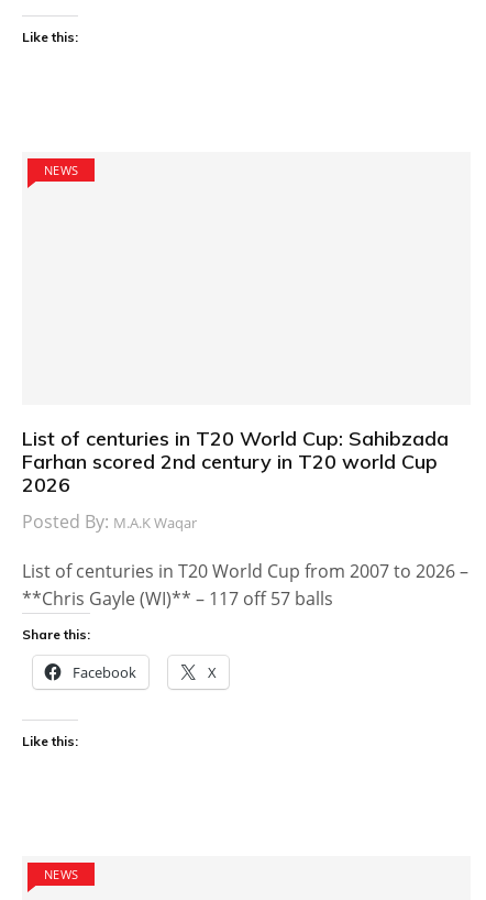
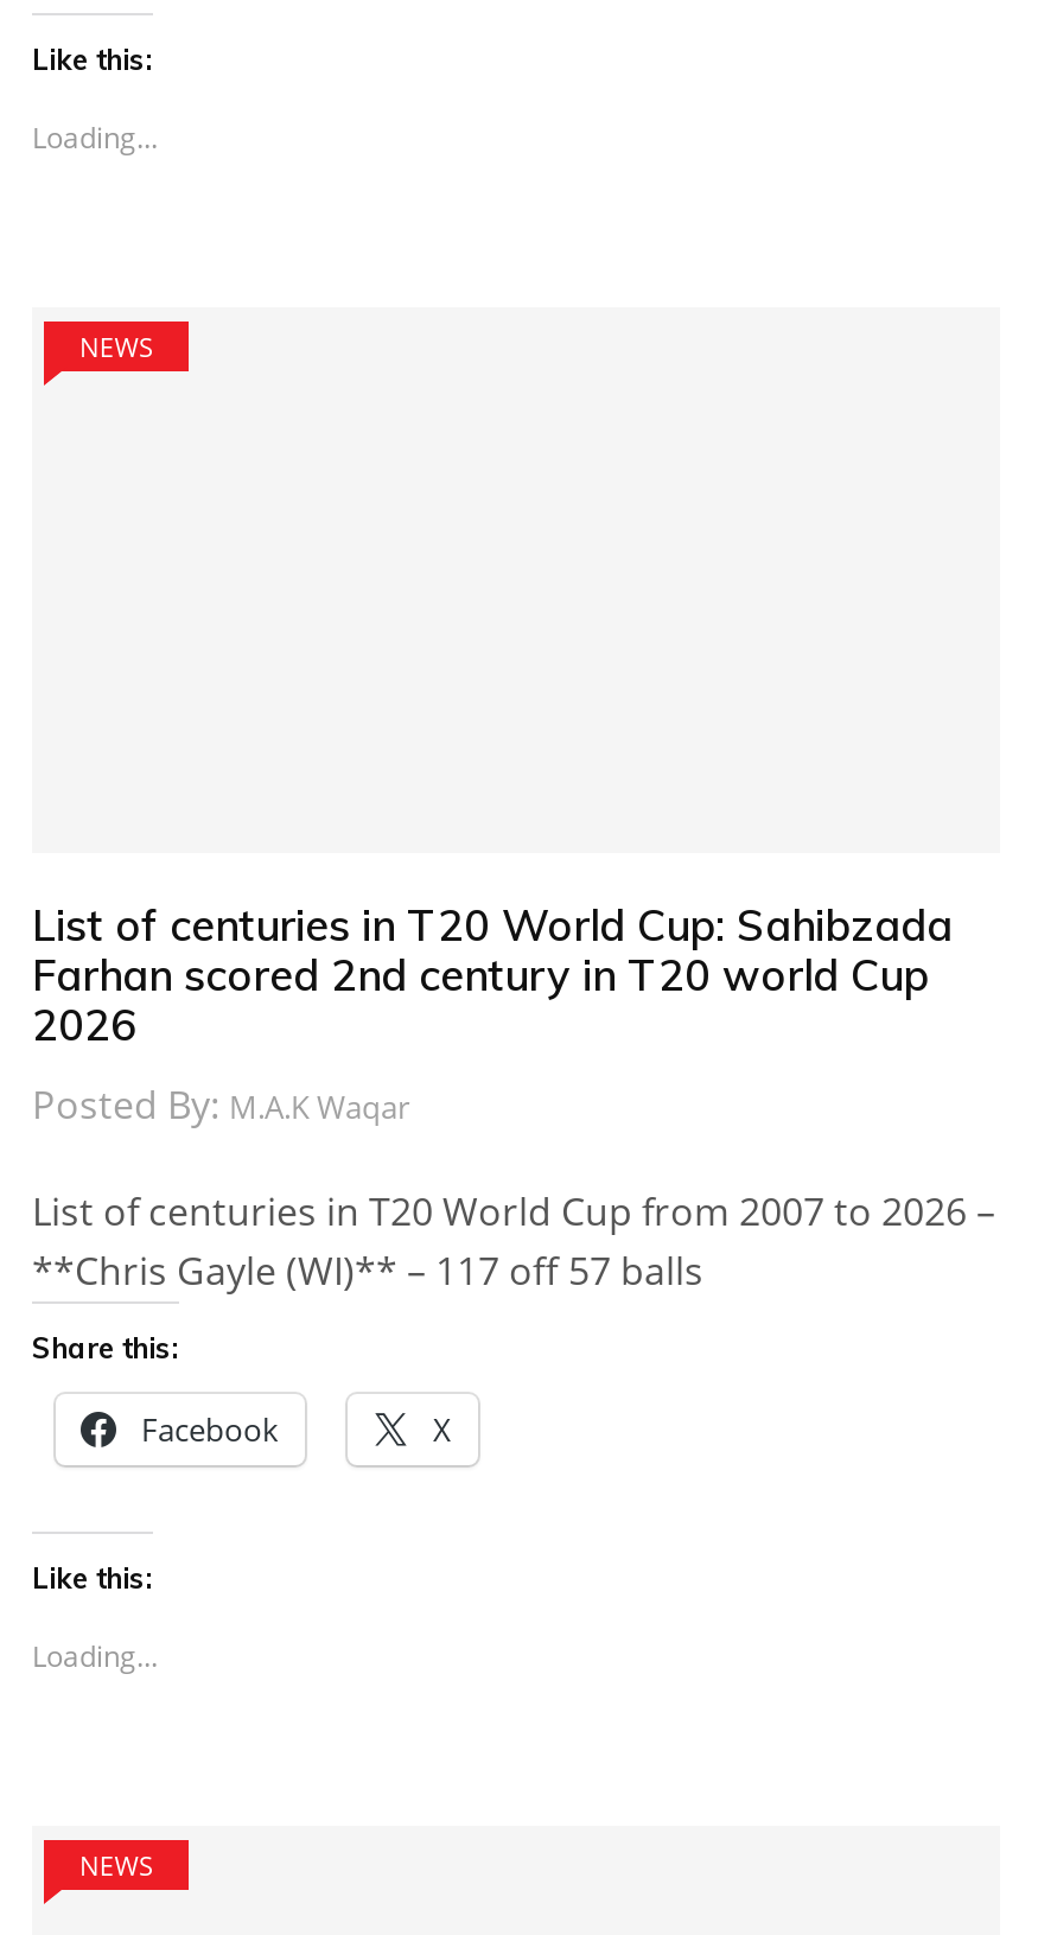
none -> [32,118,158,158] Loading...
none -> [32,1636,158,1676] Loading...

